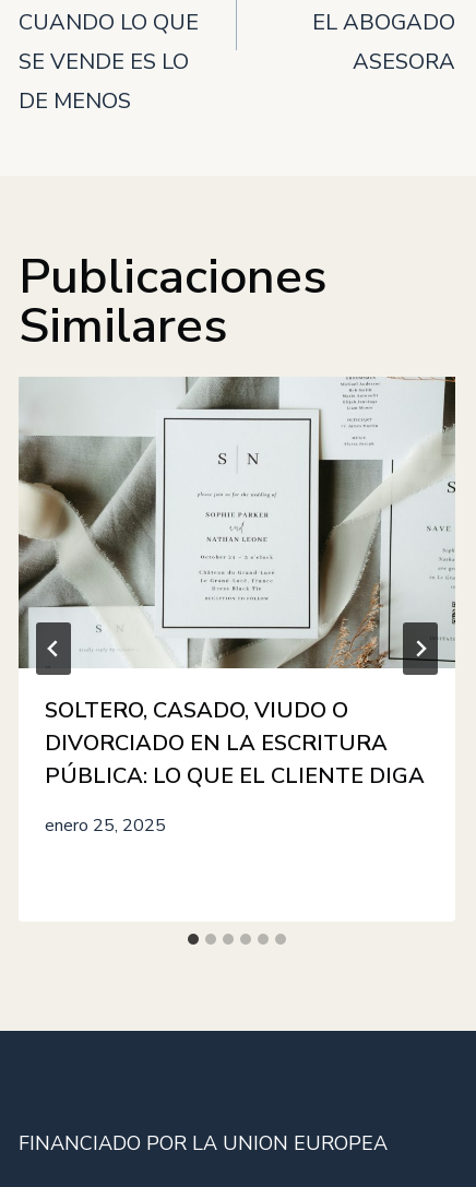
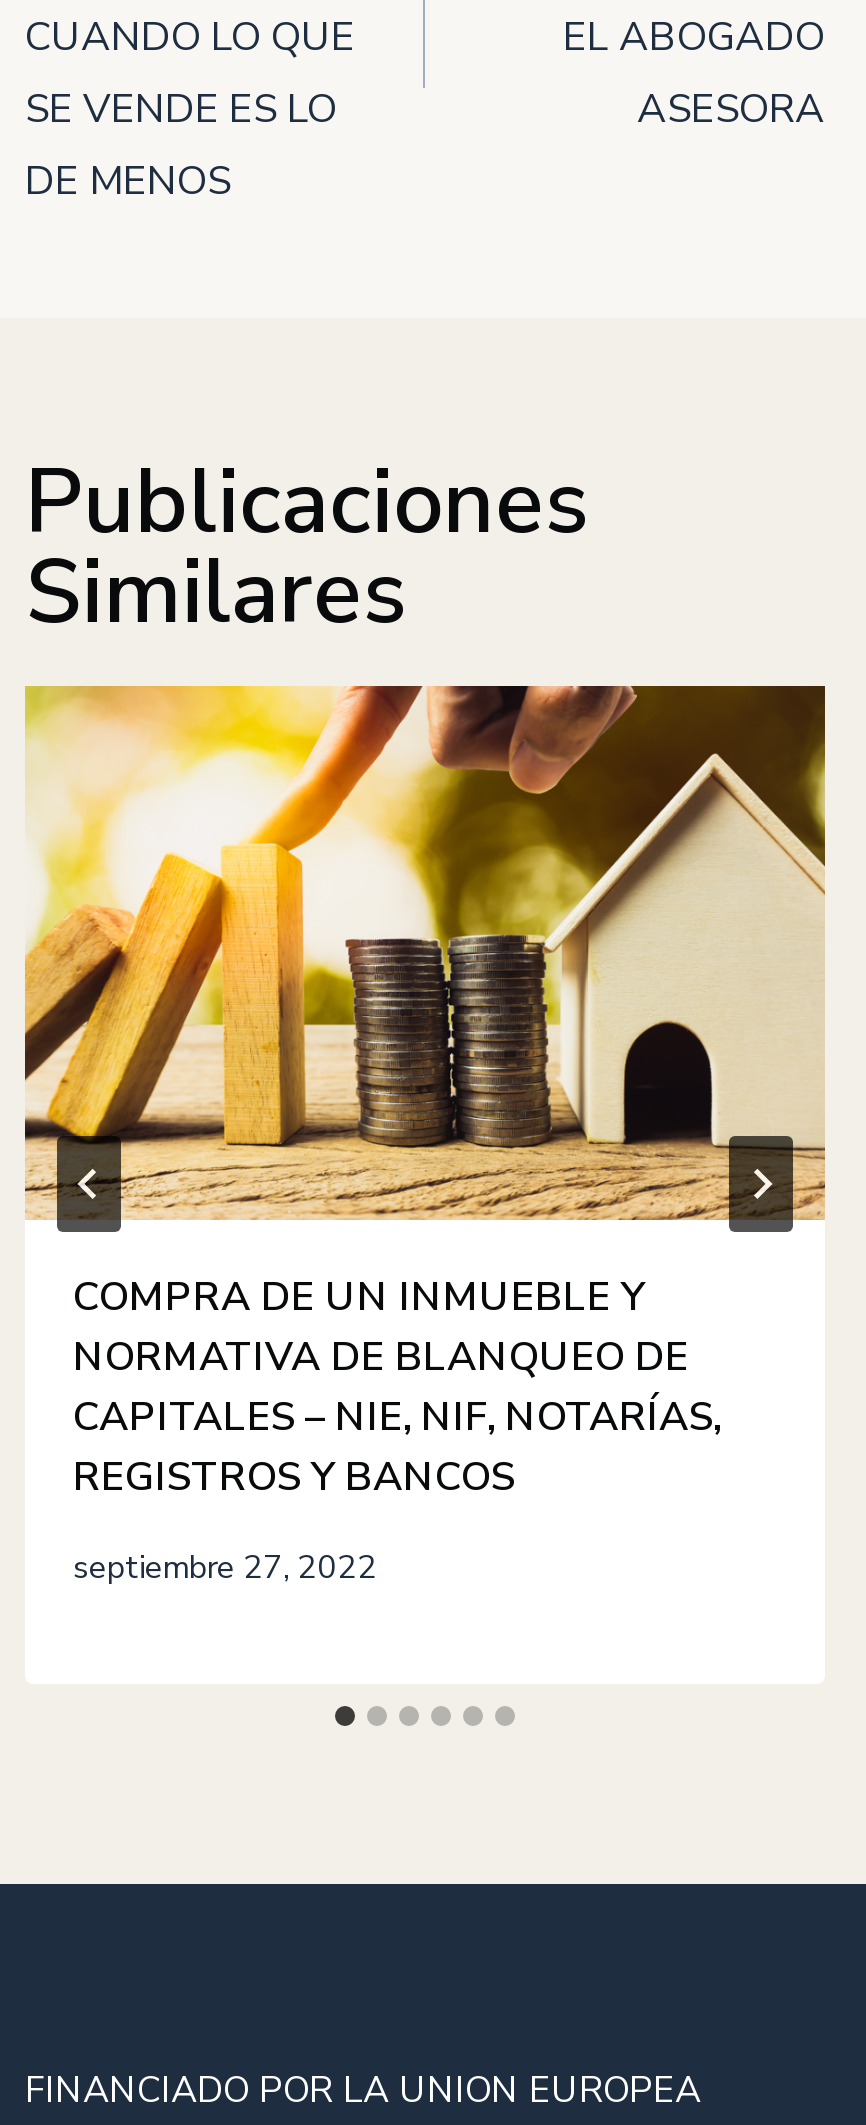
[17,376,456,790] [image] | SOLTERO, CASADO, VIUDO O | DIVORCIADO EN LA ESCRITURA | PÚBLICA: LO QUE EL CLIENTE DIGA -> [23,684,827,1503] [image] | COMPRA DE UN INMUEBLE Y | NORMATIVA DE BLANQUEO DE | CAPITALES – NIE, NIF, NOTARÍAS, | REGISTROS Y BANCOS
[45,813,166,837] enero 25, 2025 -> [73,1545,377,1589] septiembre 27, 2022

